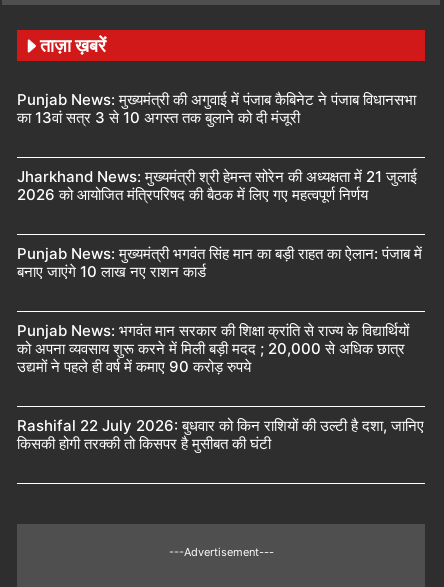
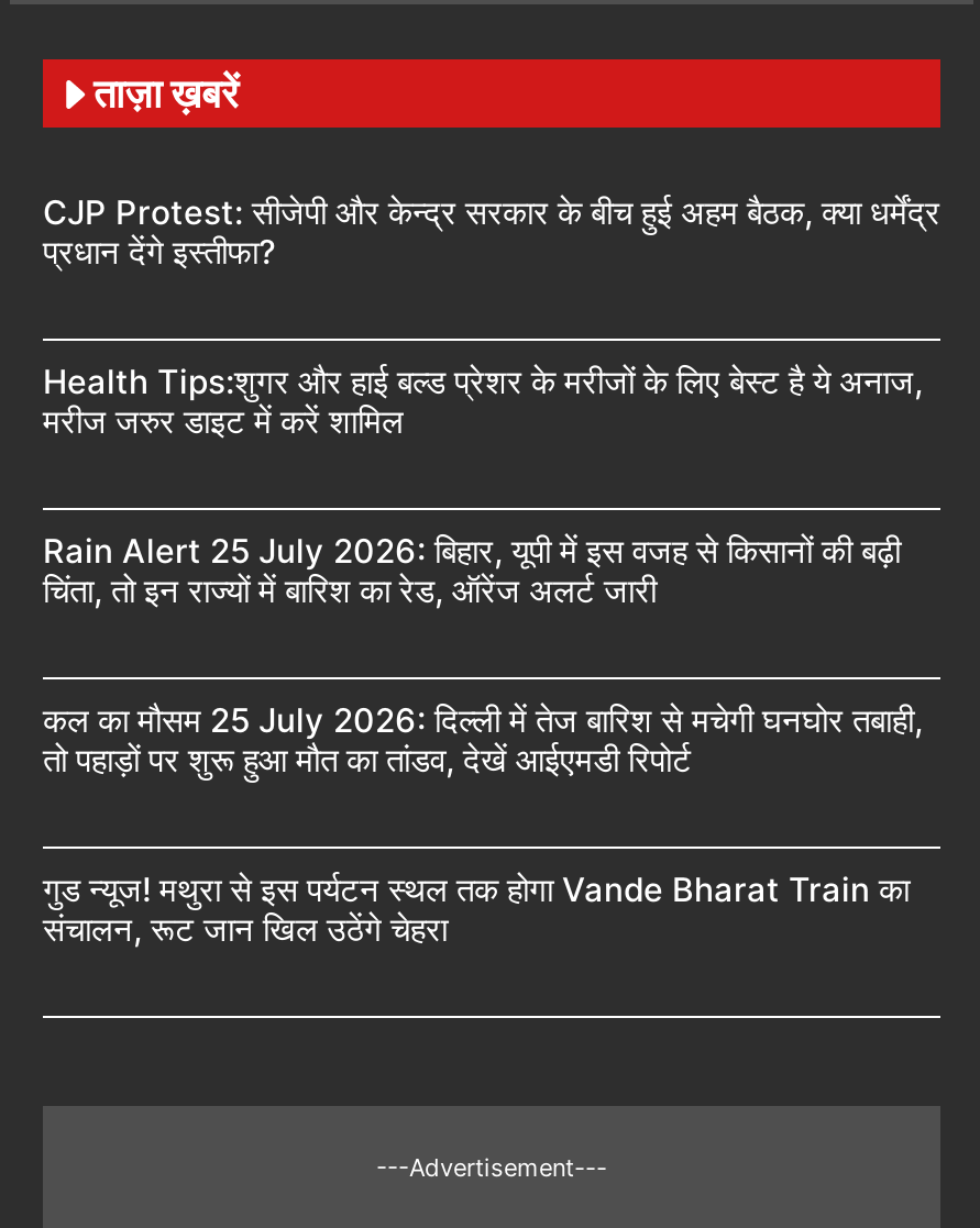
[17,90,416,127] Punjab News: मुख्यमंत्री की अगुवाई में पंजाब कैबिनेट ने पंजाब विधानसभा | का 13वां सत्र 3 से 10 अगस्त तक बुलाने को दी मंजूरी -> [43,193,940,274] CJP Protest: सीजेपी और केन्द्र सरकार के बीच हुई अहम बैठक, क्या धर्मेंद्र | प्रधान देंगे इस्तीफा?
[17,167,417,204] Jharkhand News: मुख्यमंत्री श्री हेमन्त सोरेन की अध्यक्षता में 21 जुलाई | 2026 को आयोजित मंत्रिपरिषद की बैठक में लिए गए महत्वपूर्ण निर्णय -> [43,362,923,443] Health Tips:शुगर और हाई बल्ड प्रेशर के मरीजों के लिए बेस्ट है ये अनाज, | मरीज जरुर डाइट में करें शामिल
[17,244,422,281] Punjab News: मुख्यमंत्री भगवंत सिंह मान का बड़ी राहत का ऐलान: पंजाब में | बनाए जाएंगे 10 लाख नए राशन कार्ड -> [43,531,901,613] Rain Alert 25 July 2026: बिहार, यूपी में इस वजह से किसानों की बढ़ी | चिंता, तो इन राज्यों में बारिश का रेड, ऑरेंज अलर्ट जारी
[17,321,409,376] Punjab News: भगवंत मान सरकार की शिक्षा क्रांति से राज्य के विद्यार्थियों | को अपना व्यवसाय शुरू करने में मिली बड़ी मदद ; 20,000 से अधिक छात्र | उद्यमों ने पहले ही वर्ष में कमाए 90 करोड़ रुपये -> [43,701,923,782] कल का मौसम 25 July 2026: दिल्ली में तेज बारिश से मचेगी घनघोर तबाही, | तो पहाड़ों पर शुरू हुआ मौत का तांडव, देखें आईएमडी रिपोर्ट
[17,416,424,453] Rashifal 22 July 2026: बुधवार को किन राशियों की उल्टी है दशा, जानिए | किसकी होगी तरक्की तो किसपर है मुसीबत की घंटी -> [43,870,910,951] गुड न्यूज! मथुरा से इस पर्यटन स्थल तक होगा Vande Bharat Train का | संचालन, रूट जान खिल उठेंगे चेहरा

